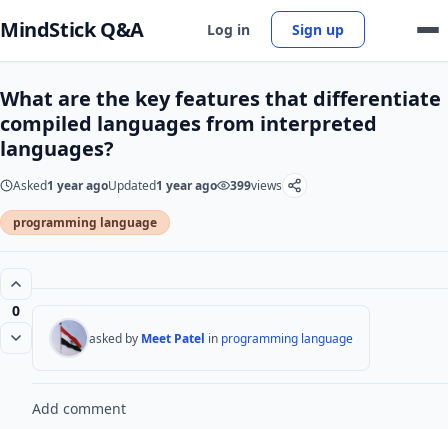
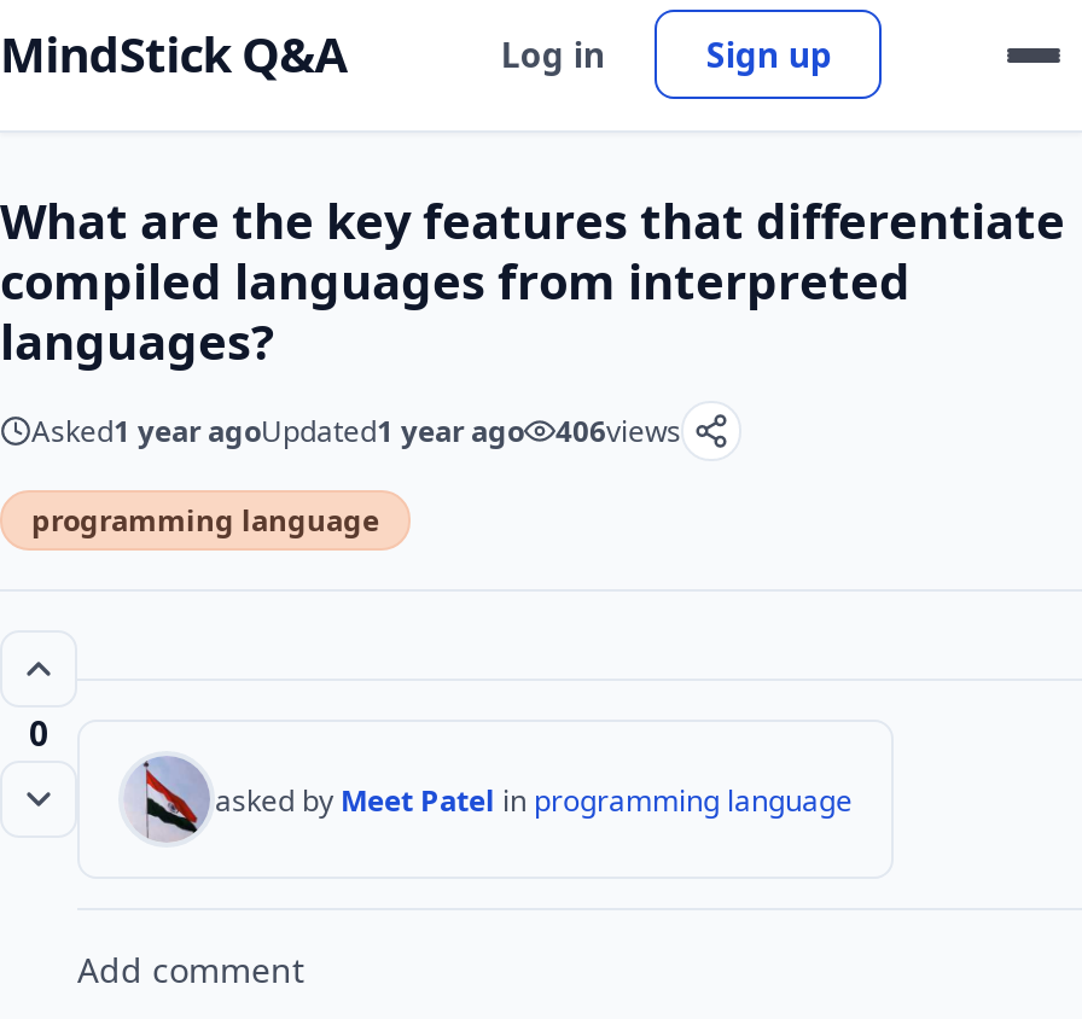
[13,177,282,194] Asked1 year agoUpdated1 year ago 399views -> [31,410,681,452] Asked1 year agoUpdated1 year ago 406views

